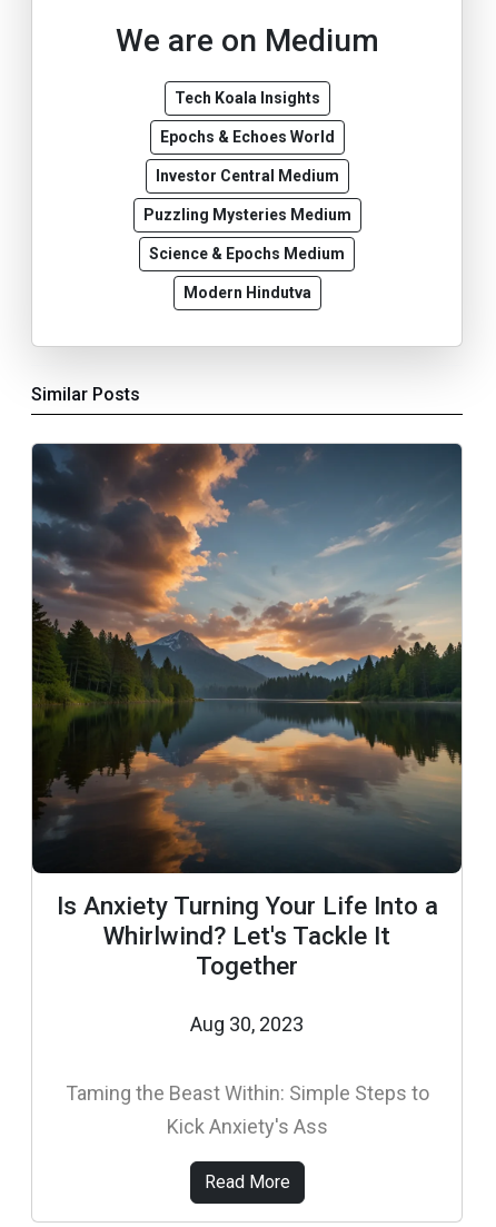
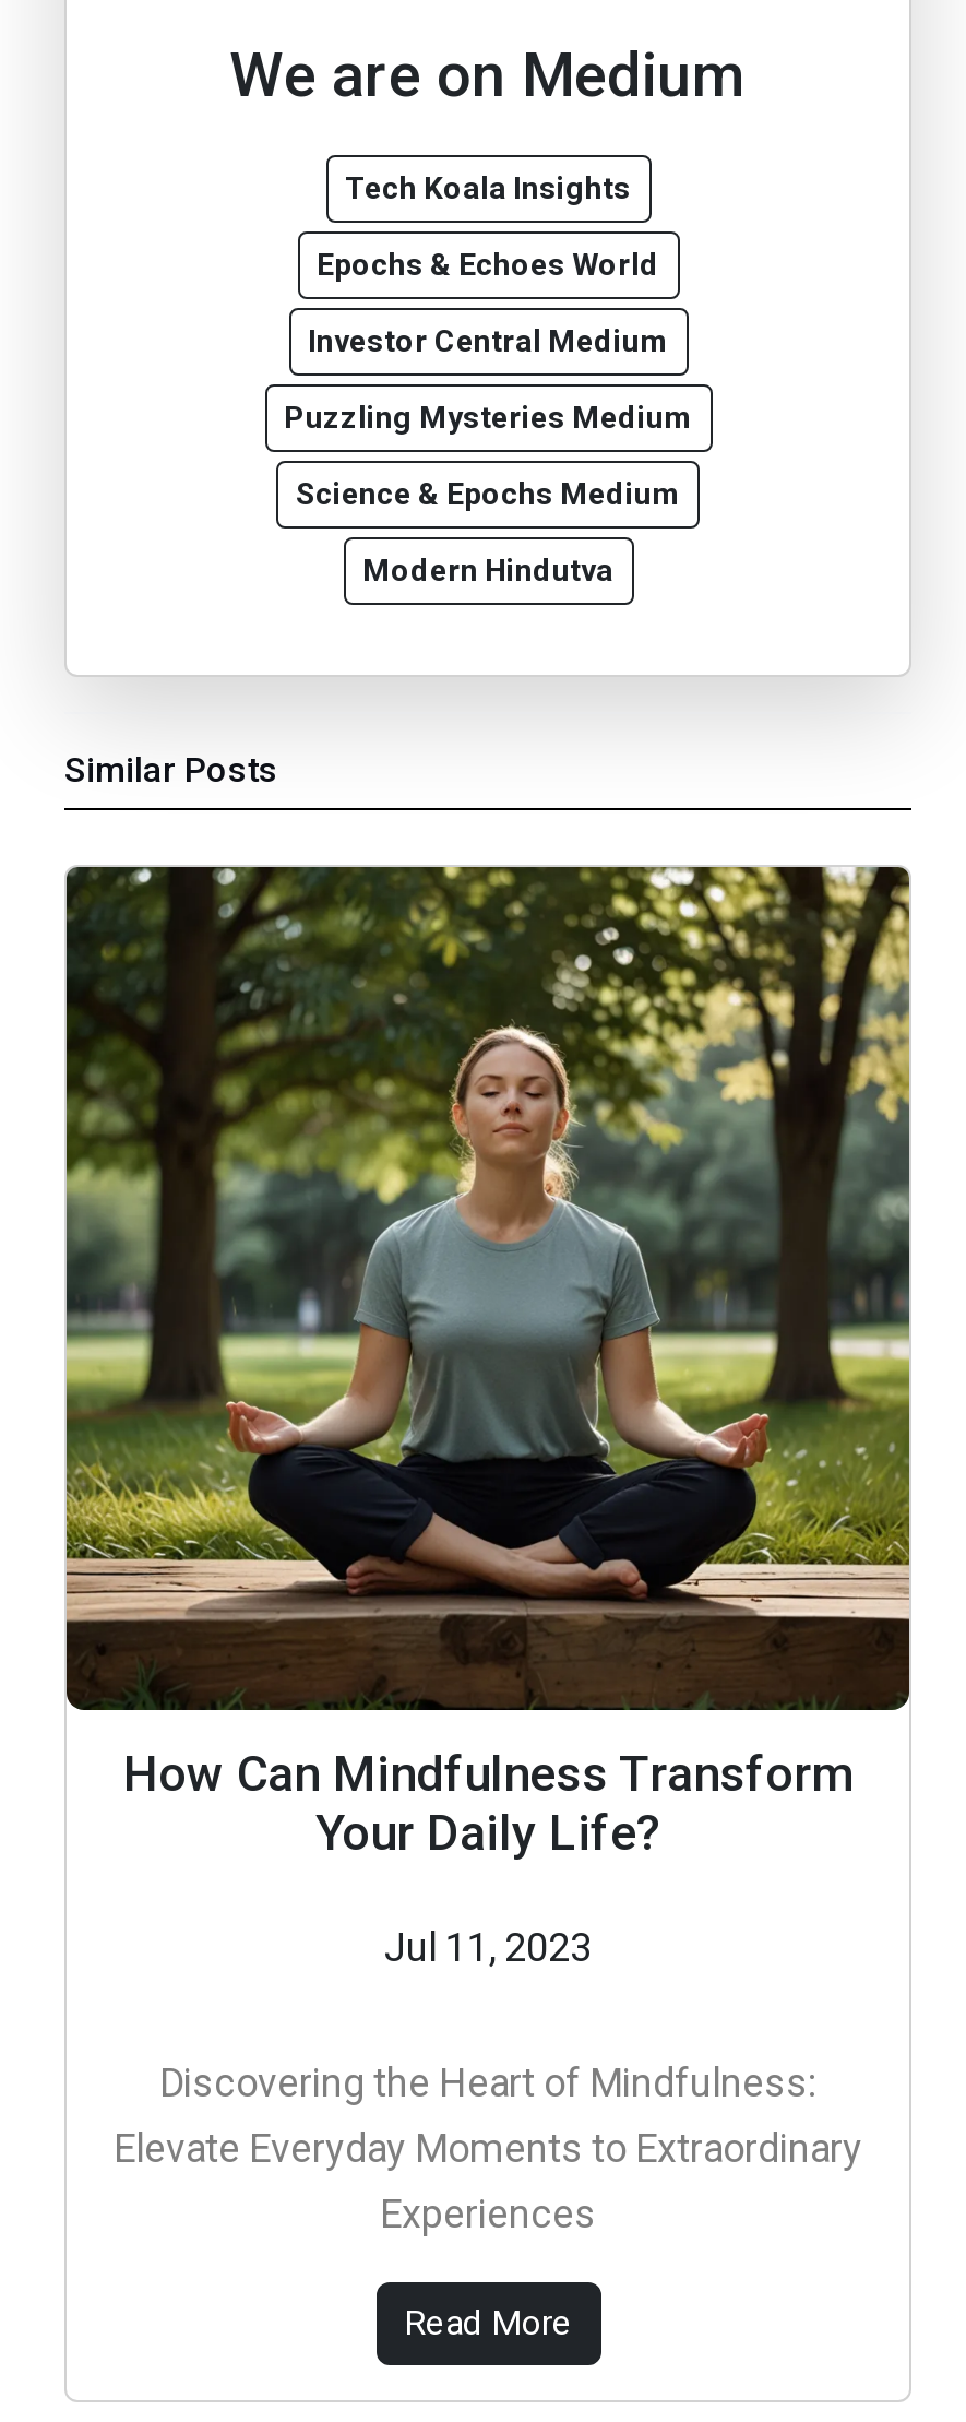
[31,443,463,980] [image] | Is Anxiety Turning Your Life Into a | Whirlwind? Let's Tackle It | Together -> [64,865,911,1861] [image] | How Can Mindfulness Transform | Your Daily Life?
[190,1013,304,1036] Aug 30, 2023 -> [384,1924,592,1970] Jul 11, 2023
[65,1081,429,1138] Taming the Beast Within: Simple Steps to | Kick Anxiety's Ass -> [114,2060,862,2237] Discovering the Heart of Mindfulness: | Elevate Everyday Moments to Extraordinary | Experiences

